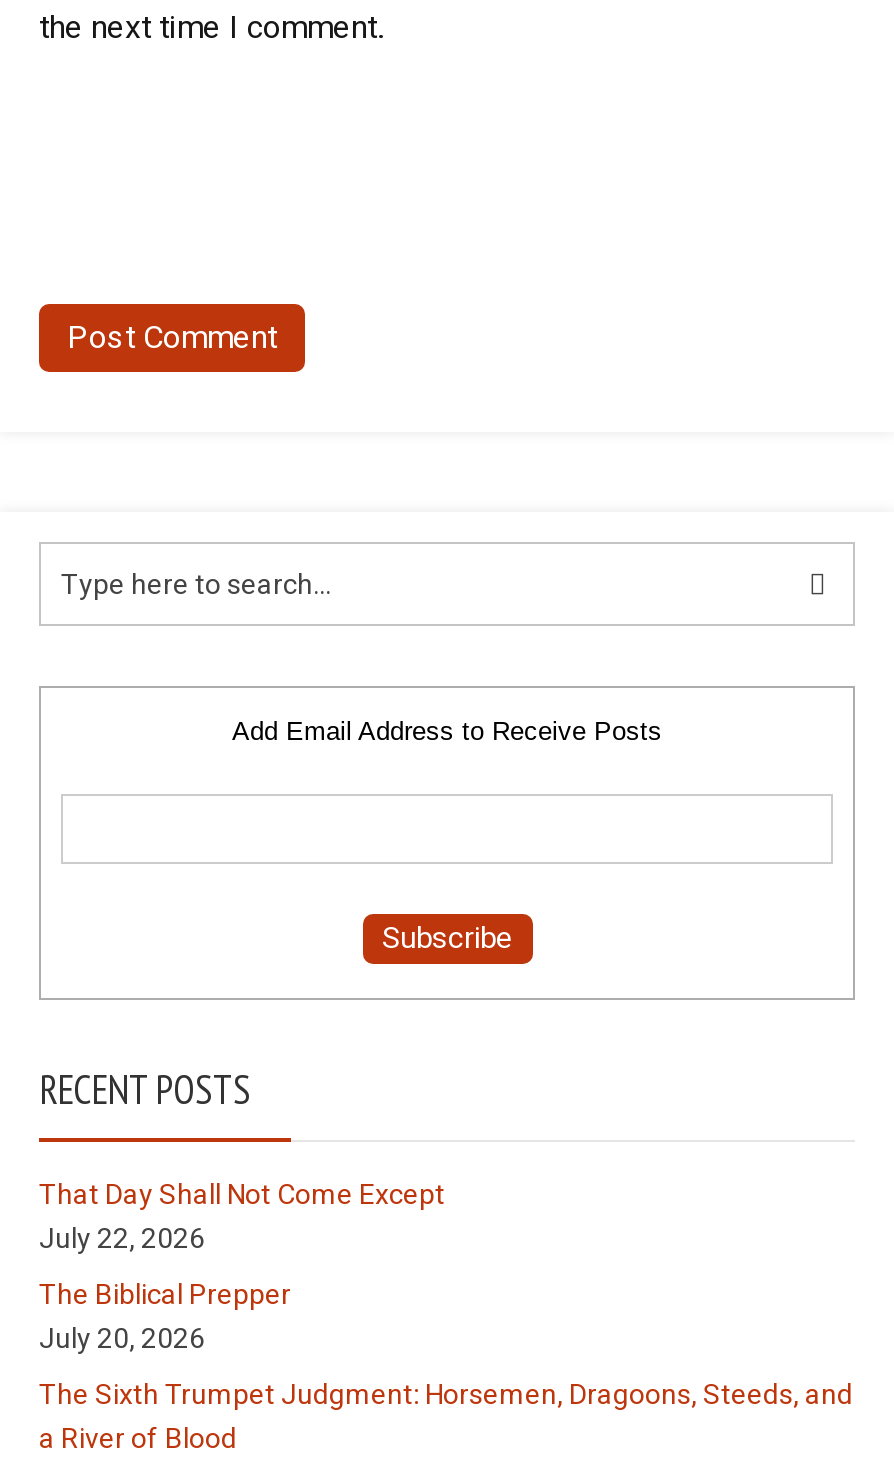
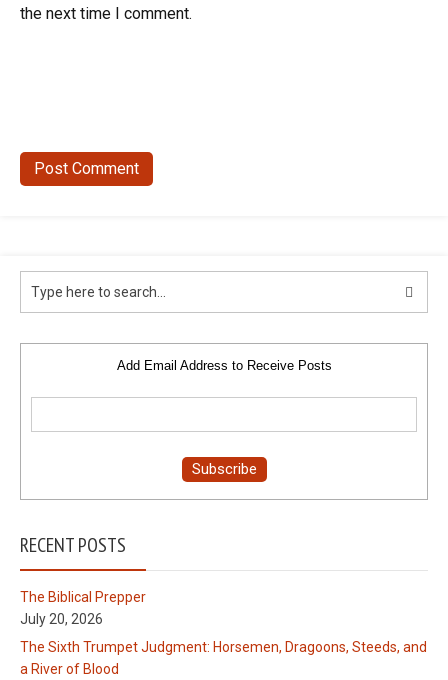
[39,1178,445,1254] That Day Shall Not Come Except | July 22, 2026 -> none

